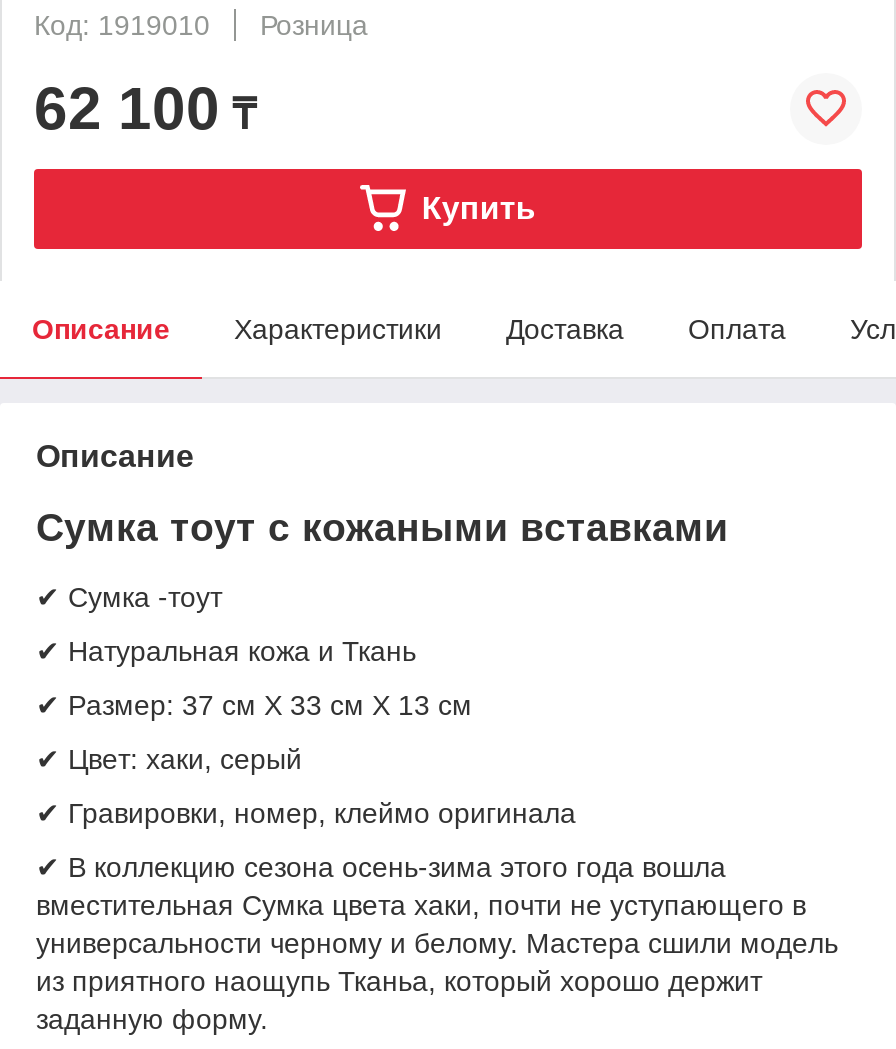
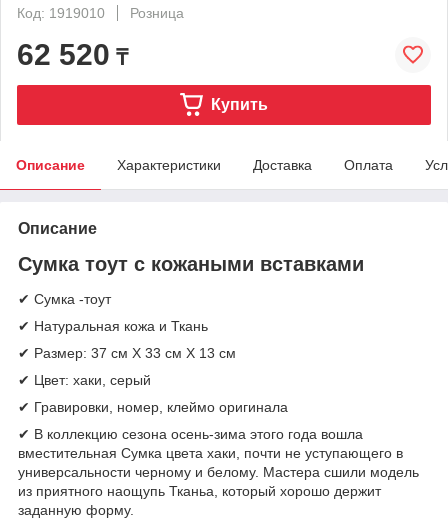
[34,75,256,141] 62 100 ₸ -> [17,38,128,71] 62 520 ₸

